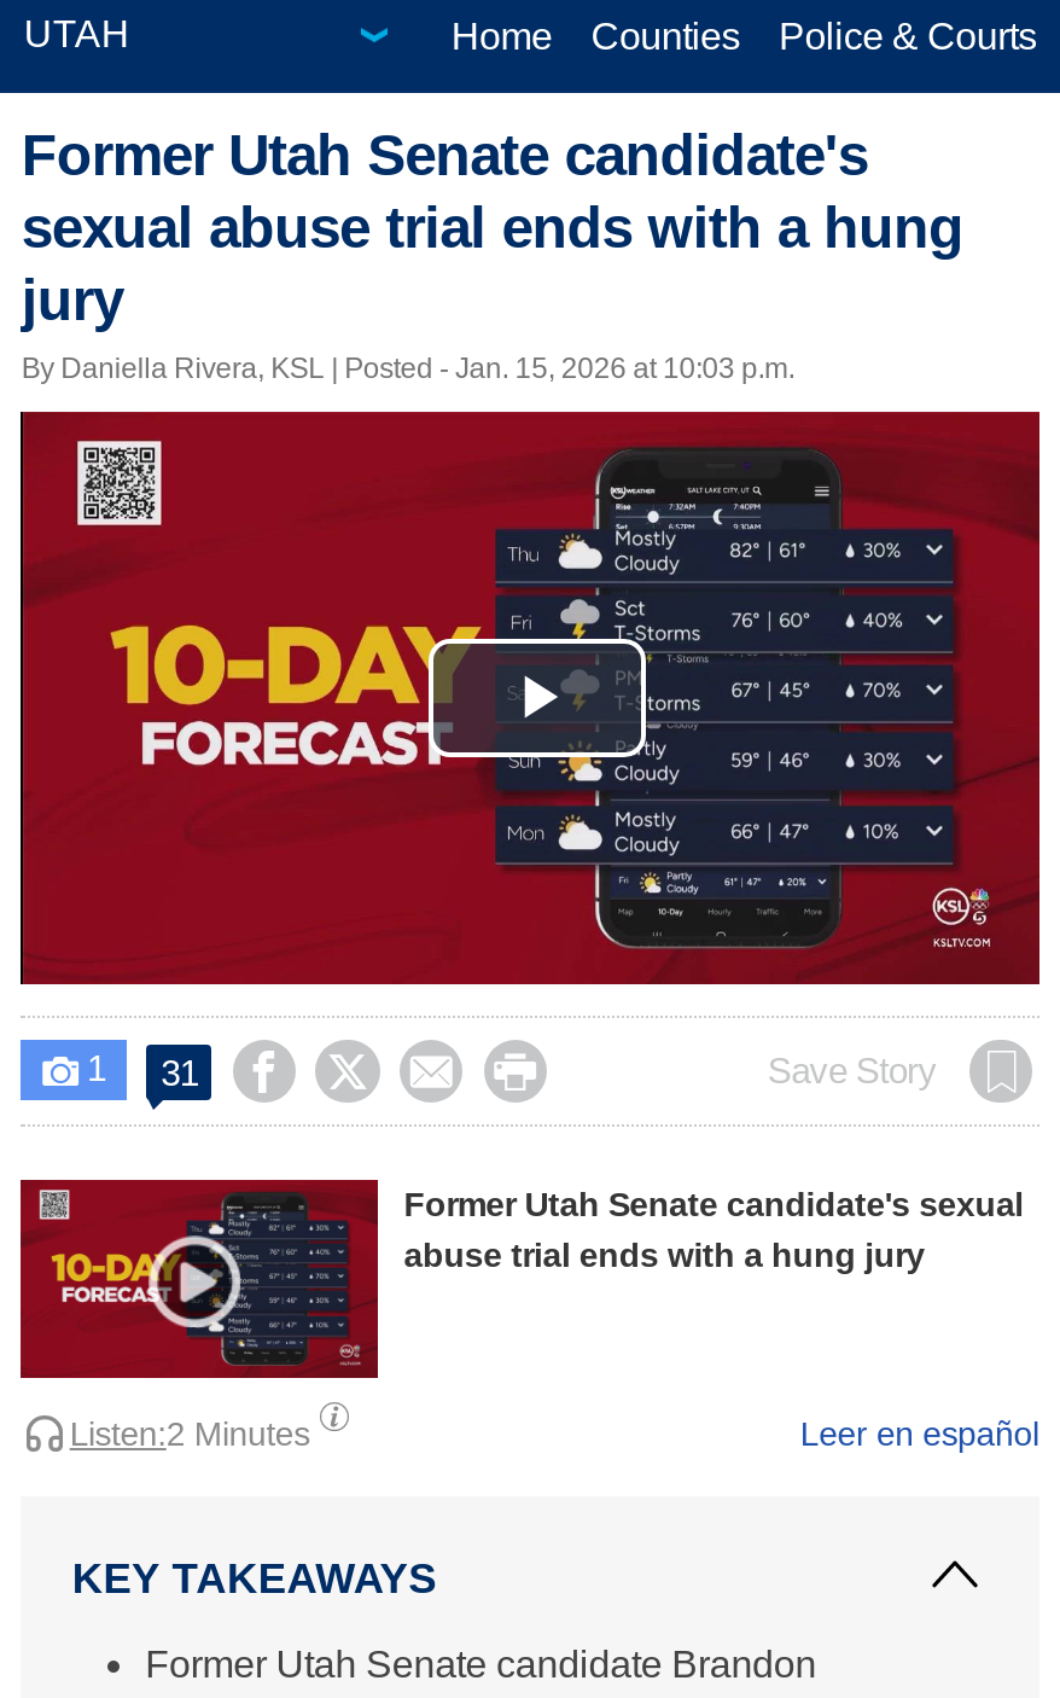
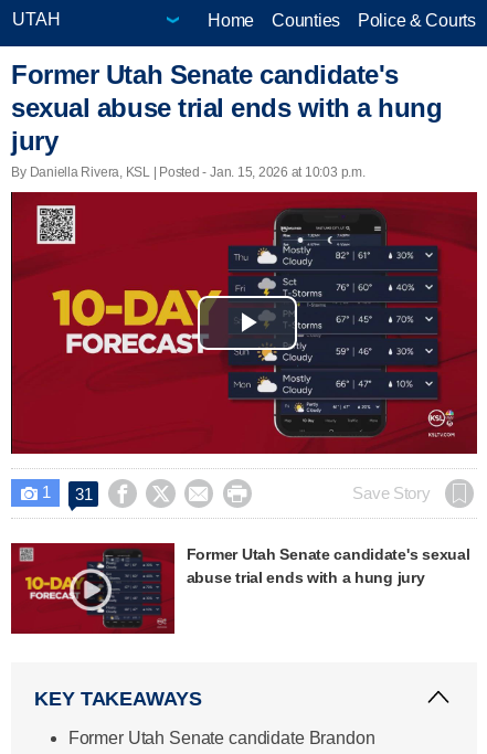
[70,1414,1039,1453] Leer en español | Listen:2 Minutes -> none

